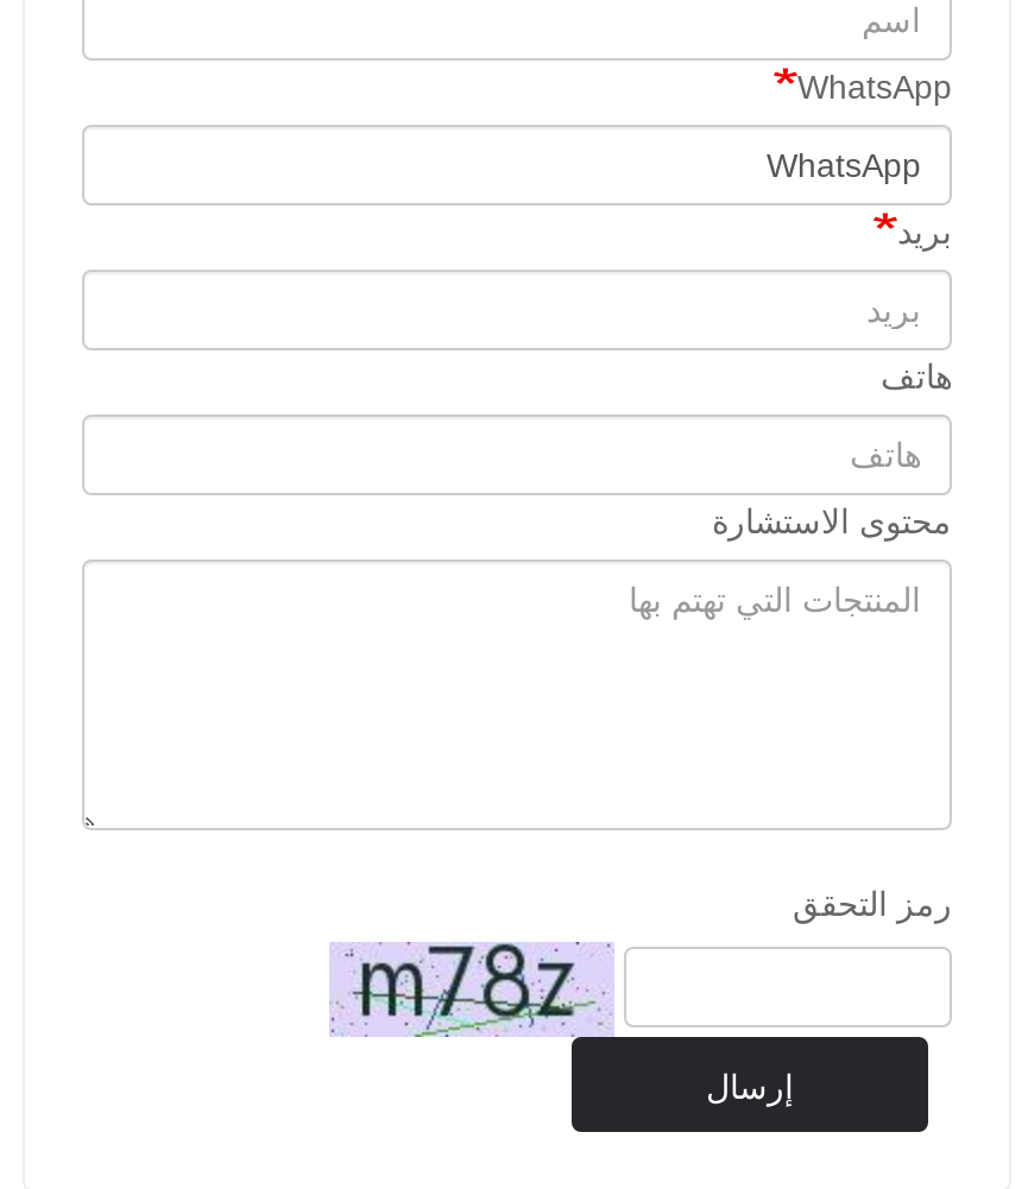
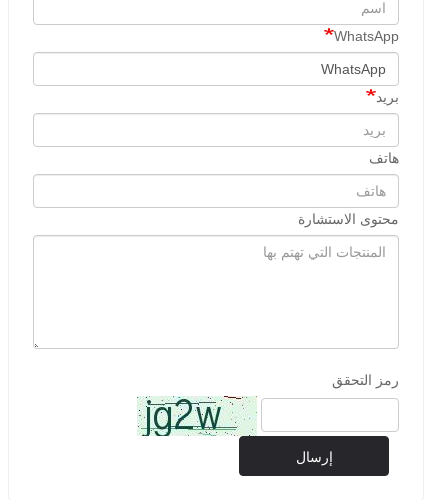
[329,942,612,1037] [image] -> [137,395,257,437] [image]

